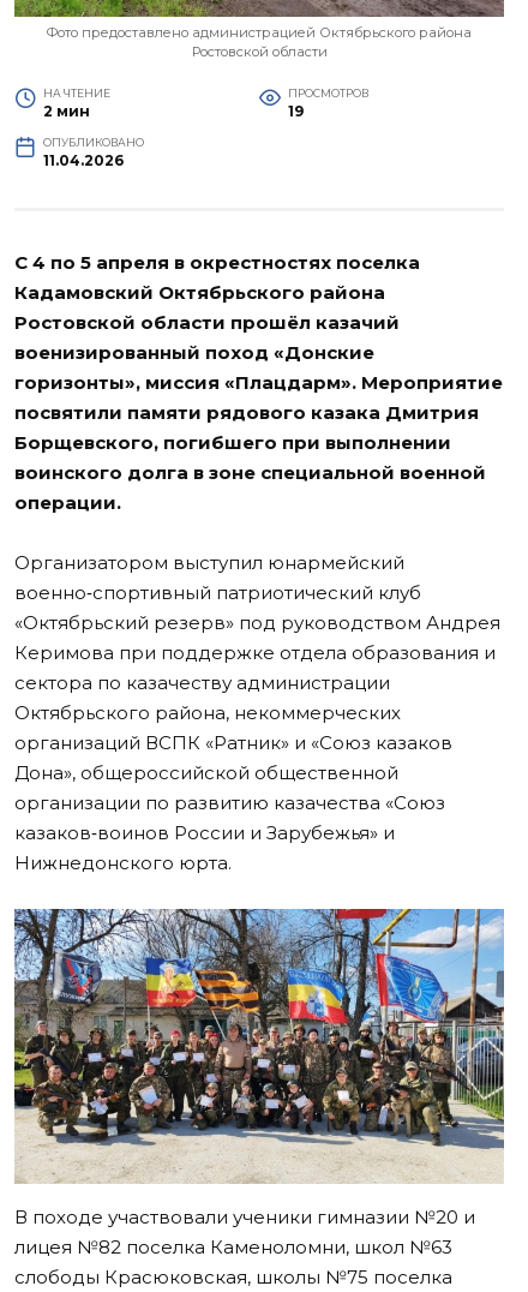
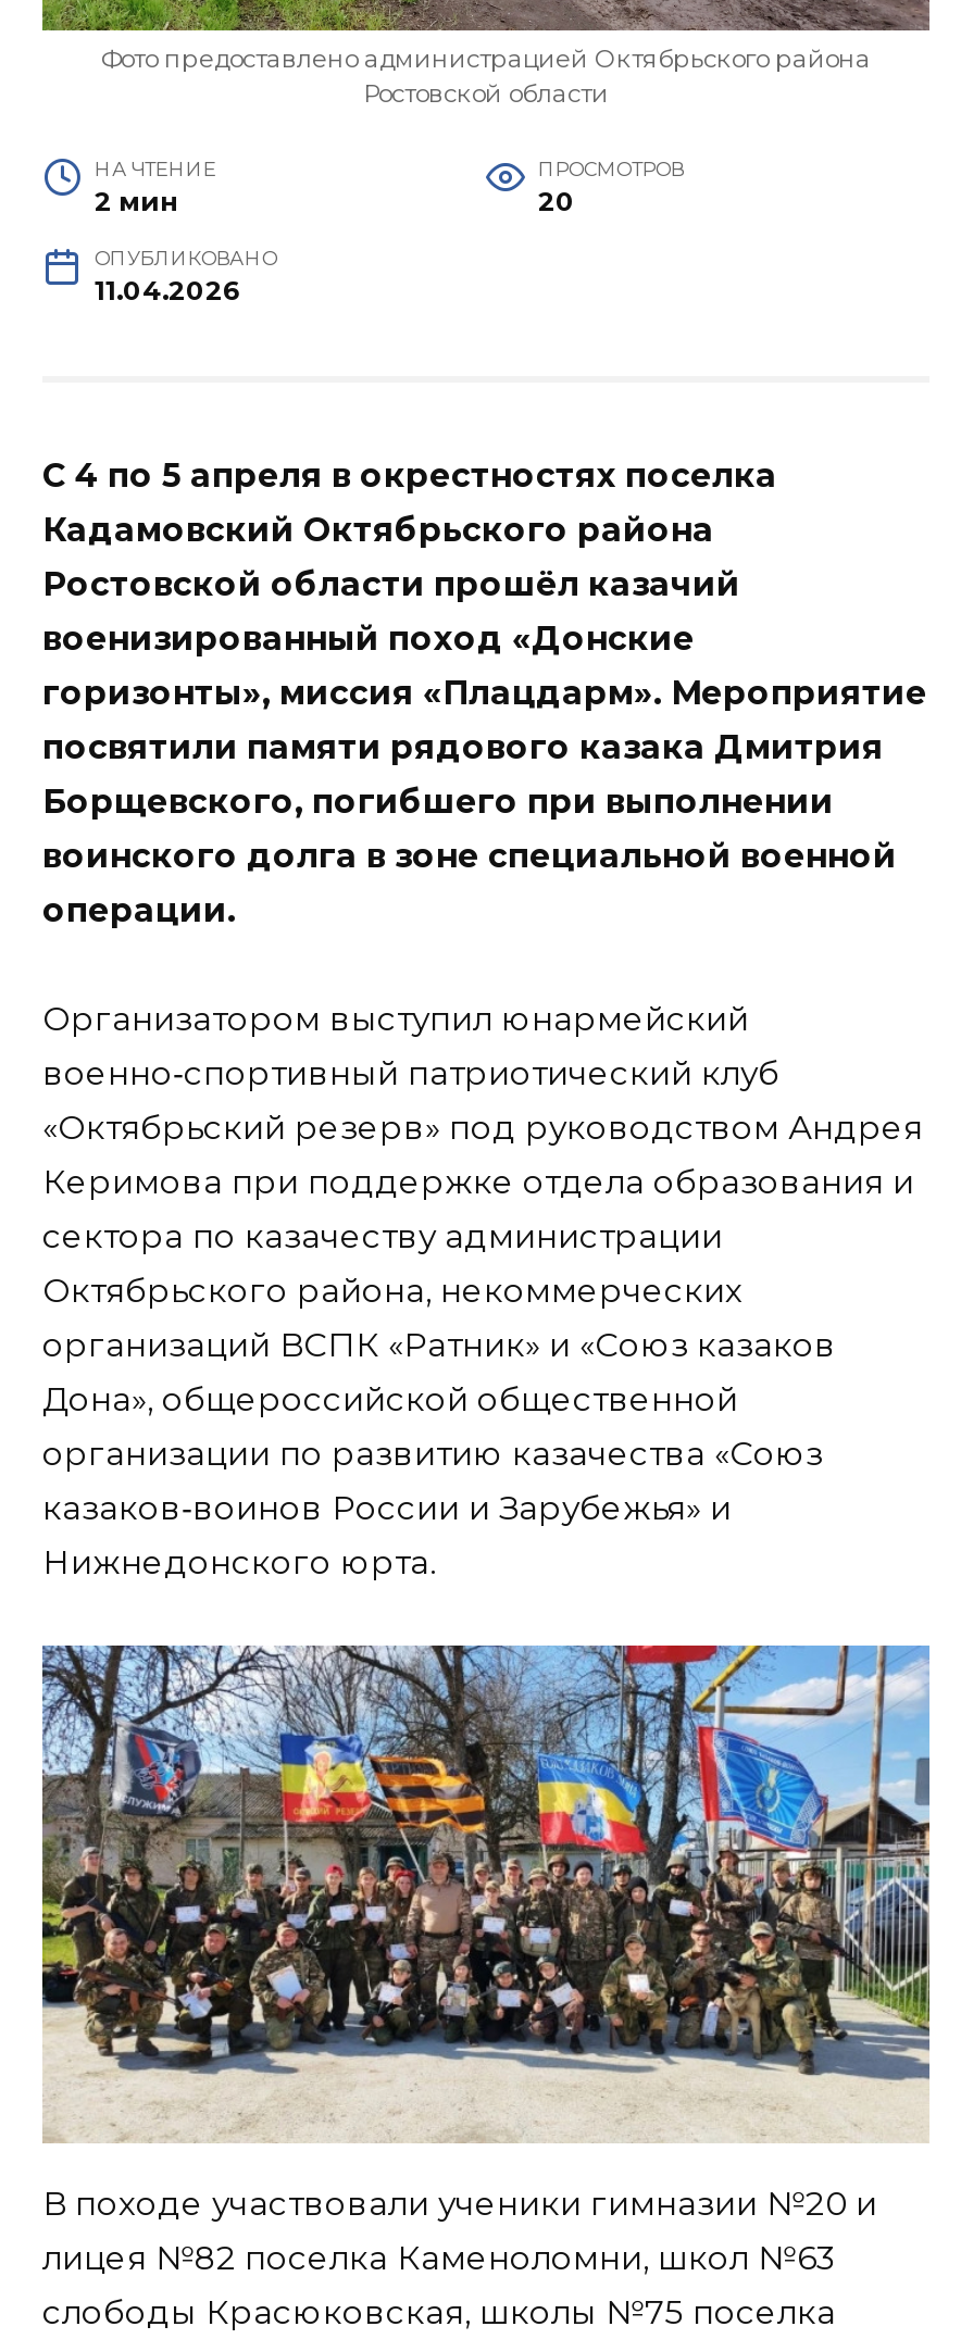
[288,102,304,120] 19 -> [538,184,575,217] 20

